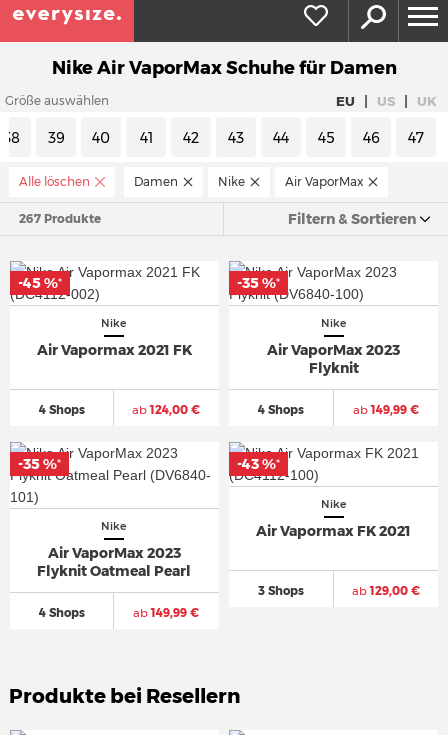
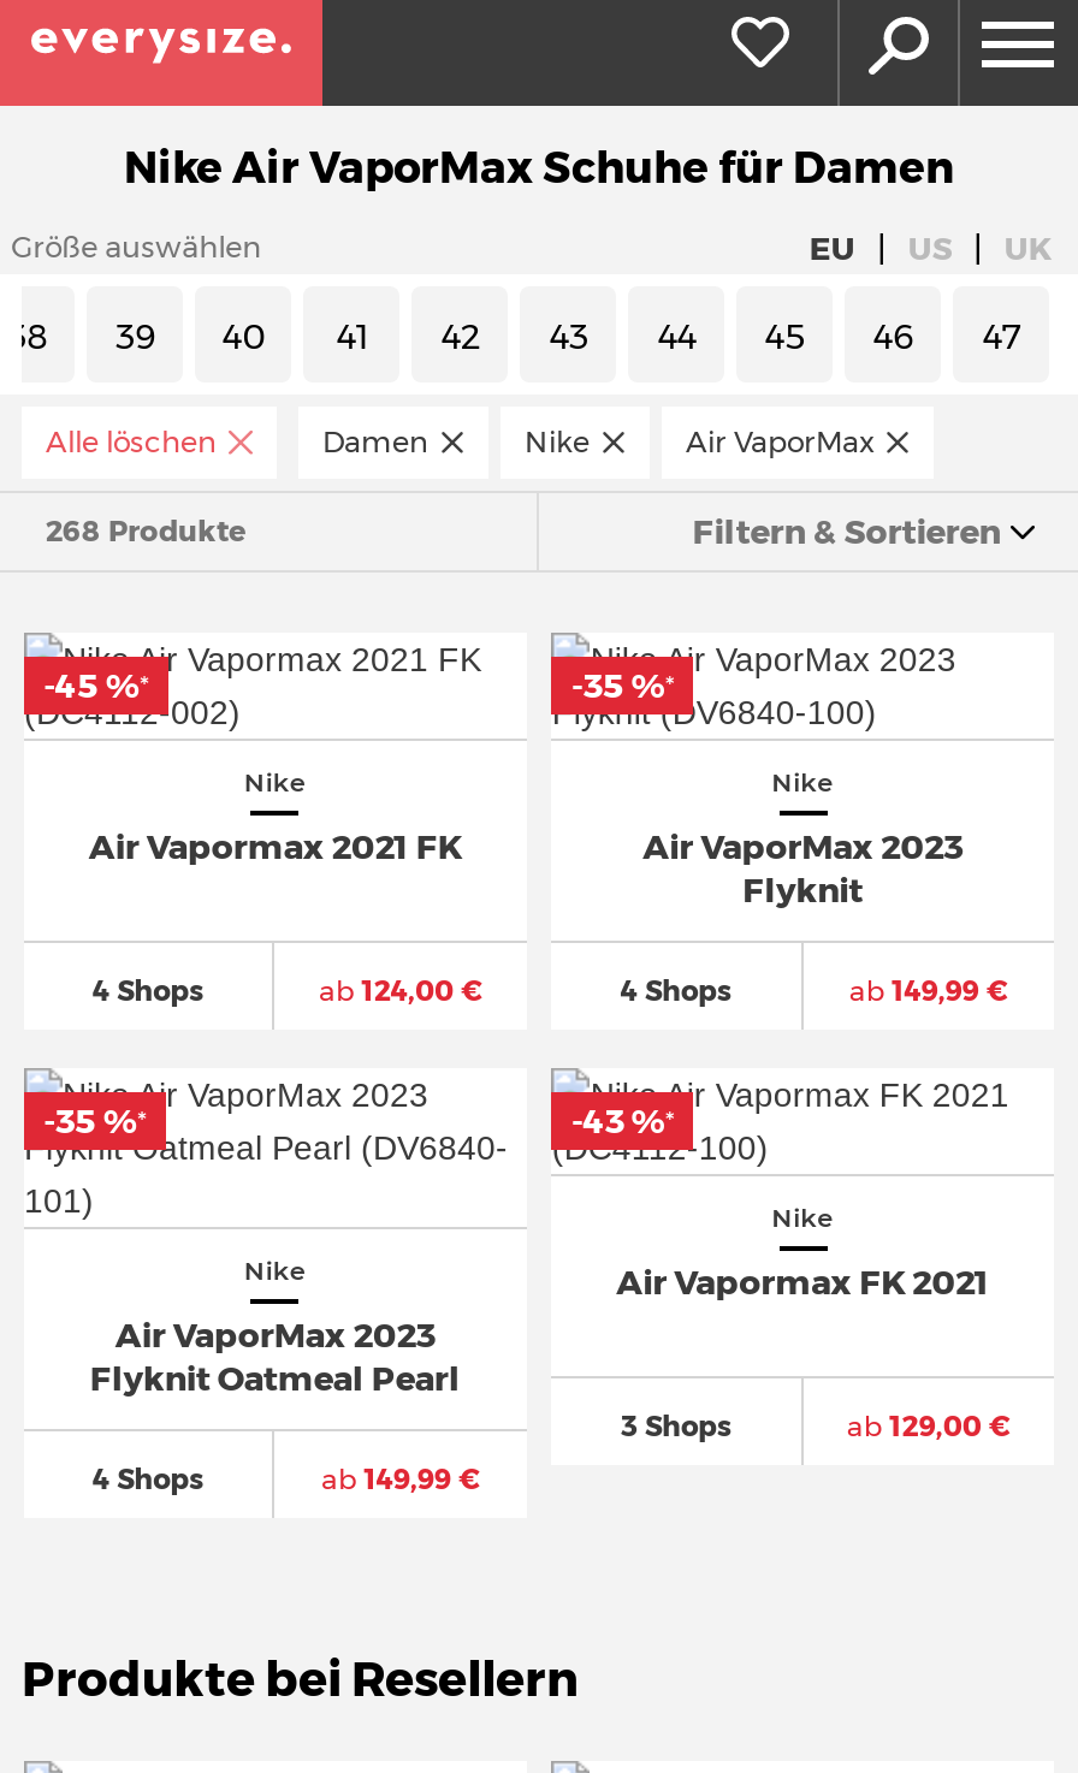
[19,211,101,226] 267 Produkte -> [46,512,245,548] 268 Produkte

